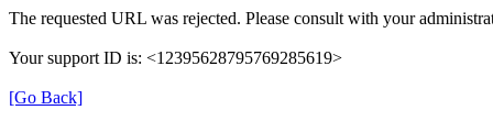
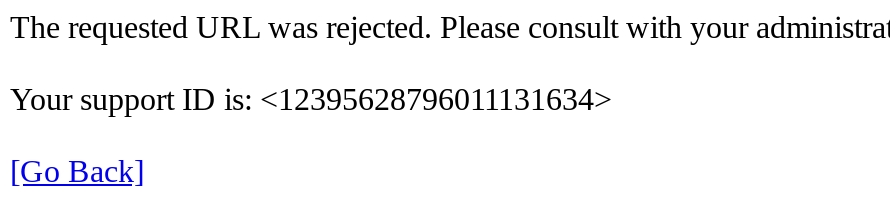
[9,48,342,67] Your support ID is: <12395628795769285619> -> [10,82,612,116] Your support ID is: <12395628796011131634>

